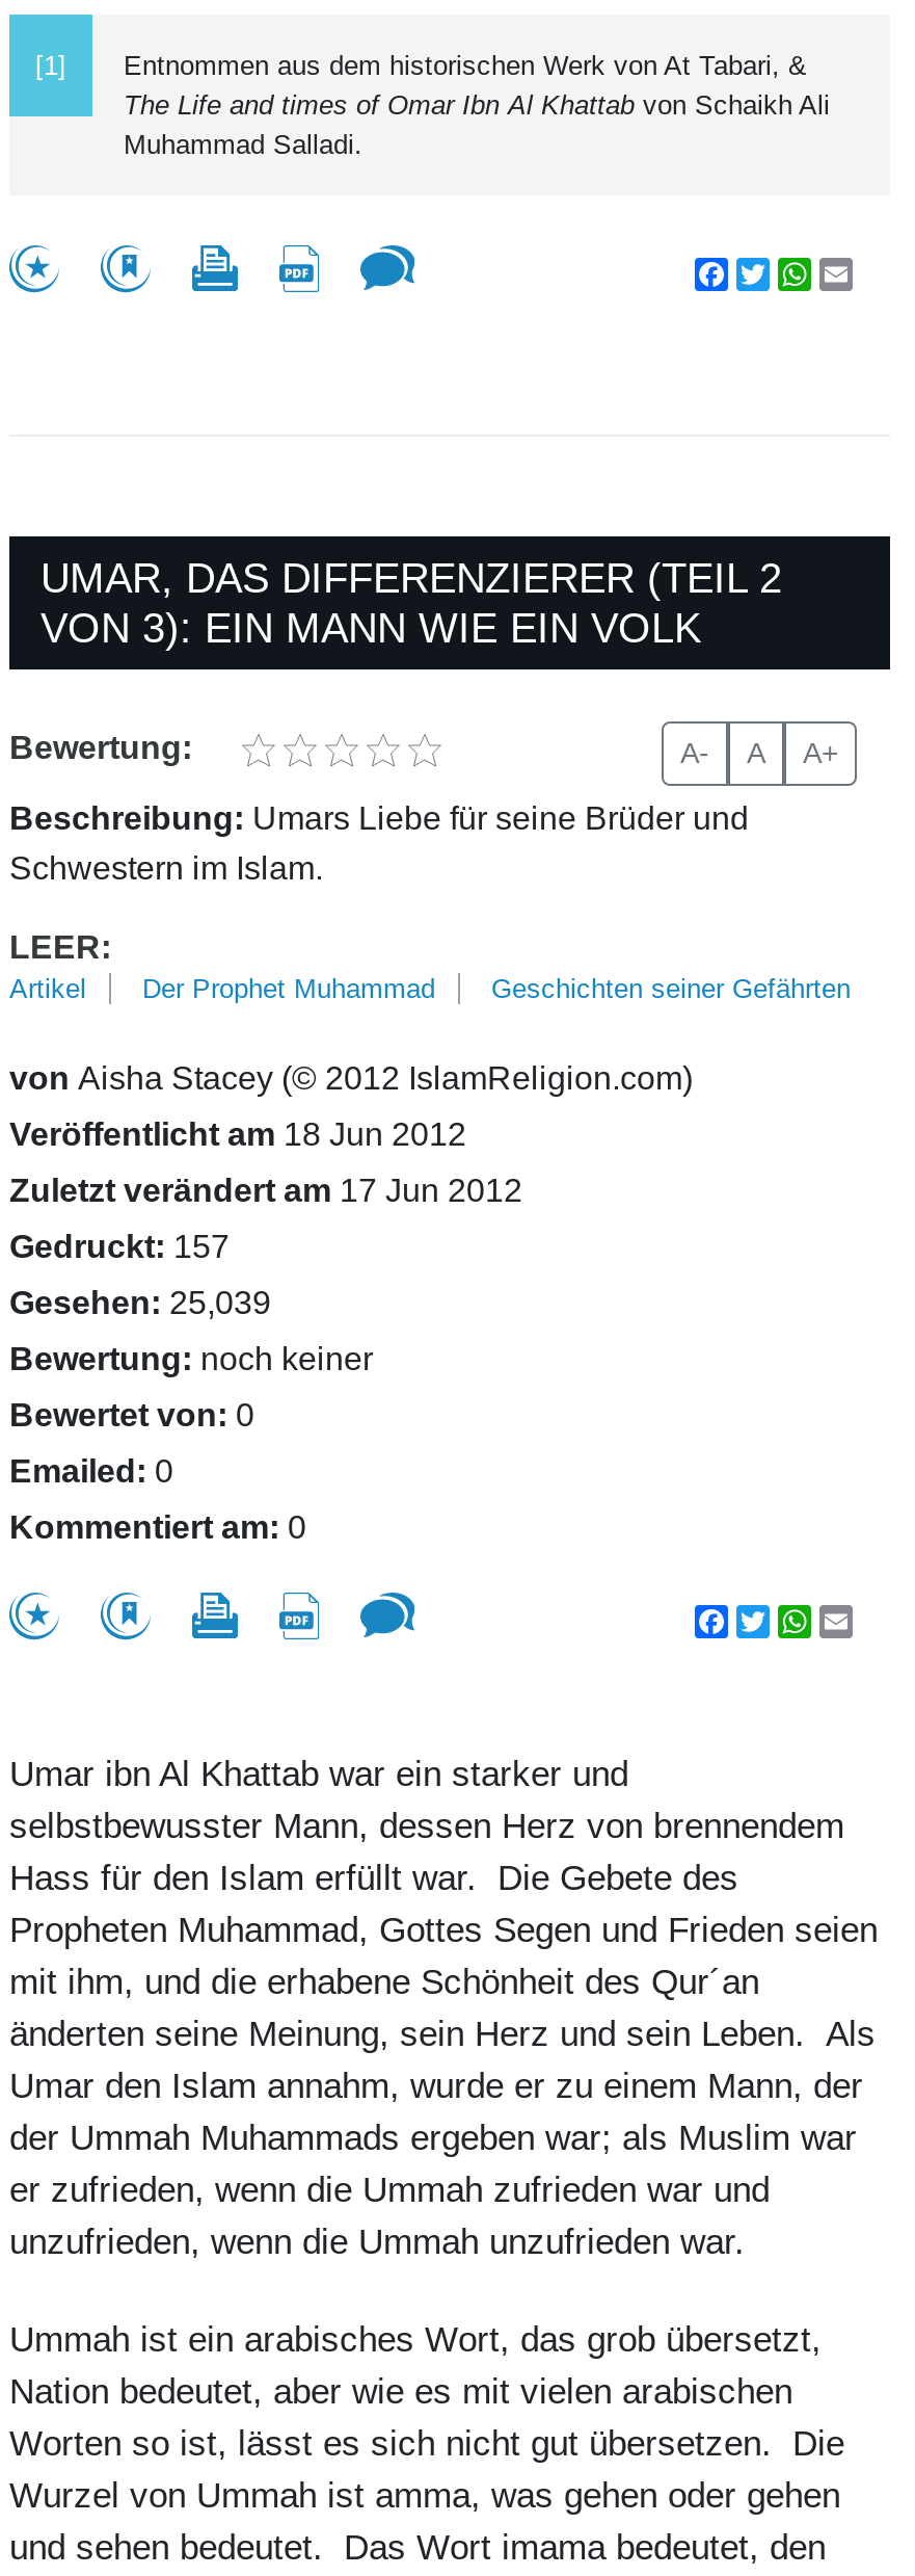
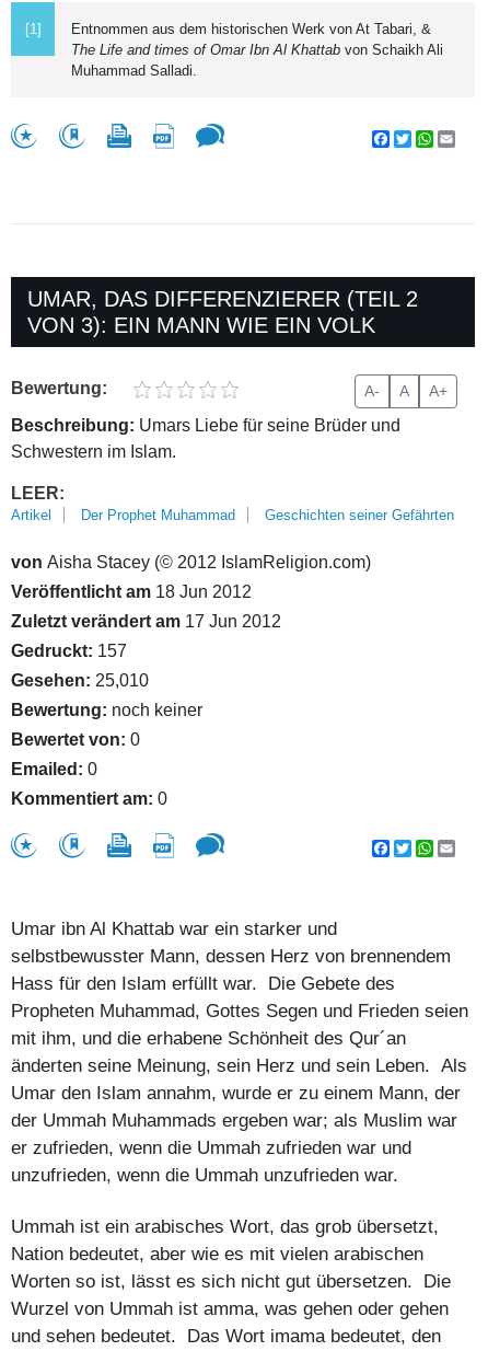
[9,1285,271,1321] Gesehen: 25,039 -> [11,671,149,690] Gesehen: 25,010

